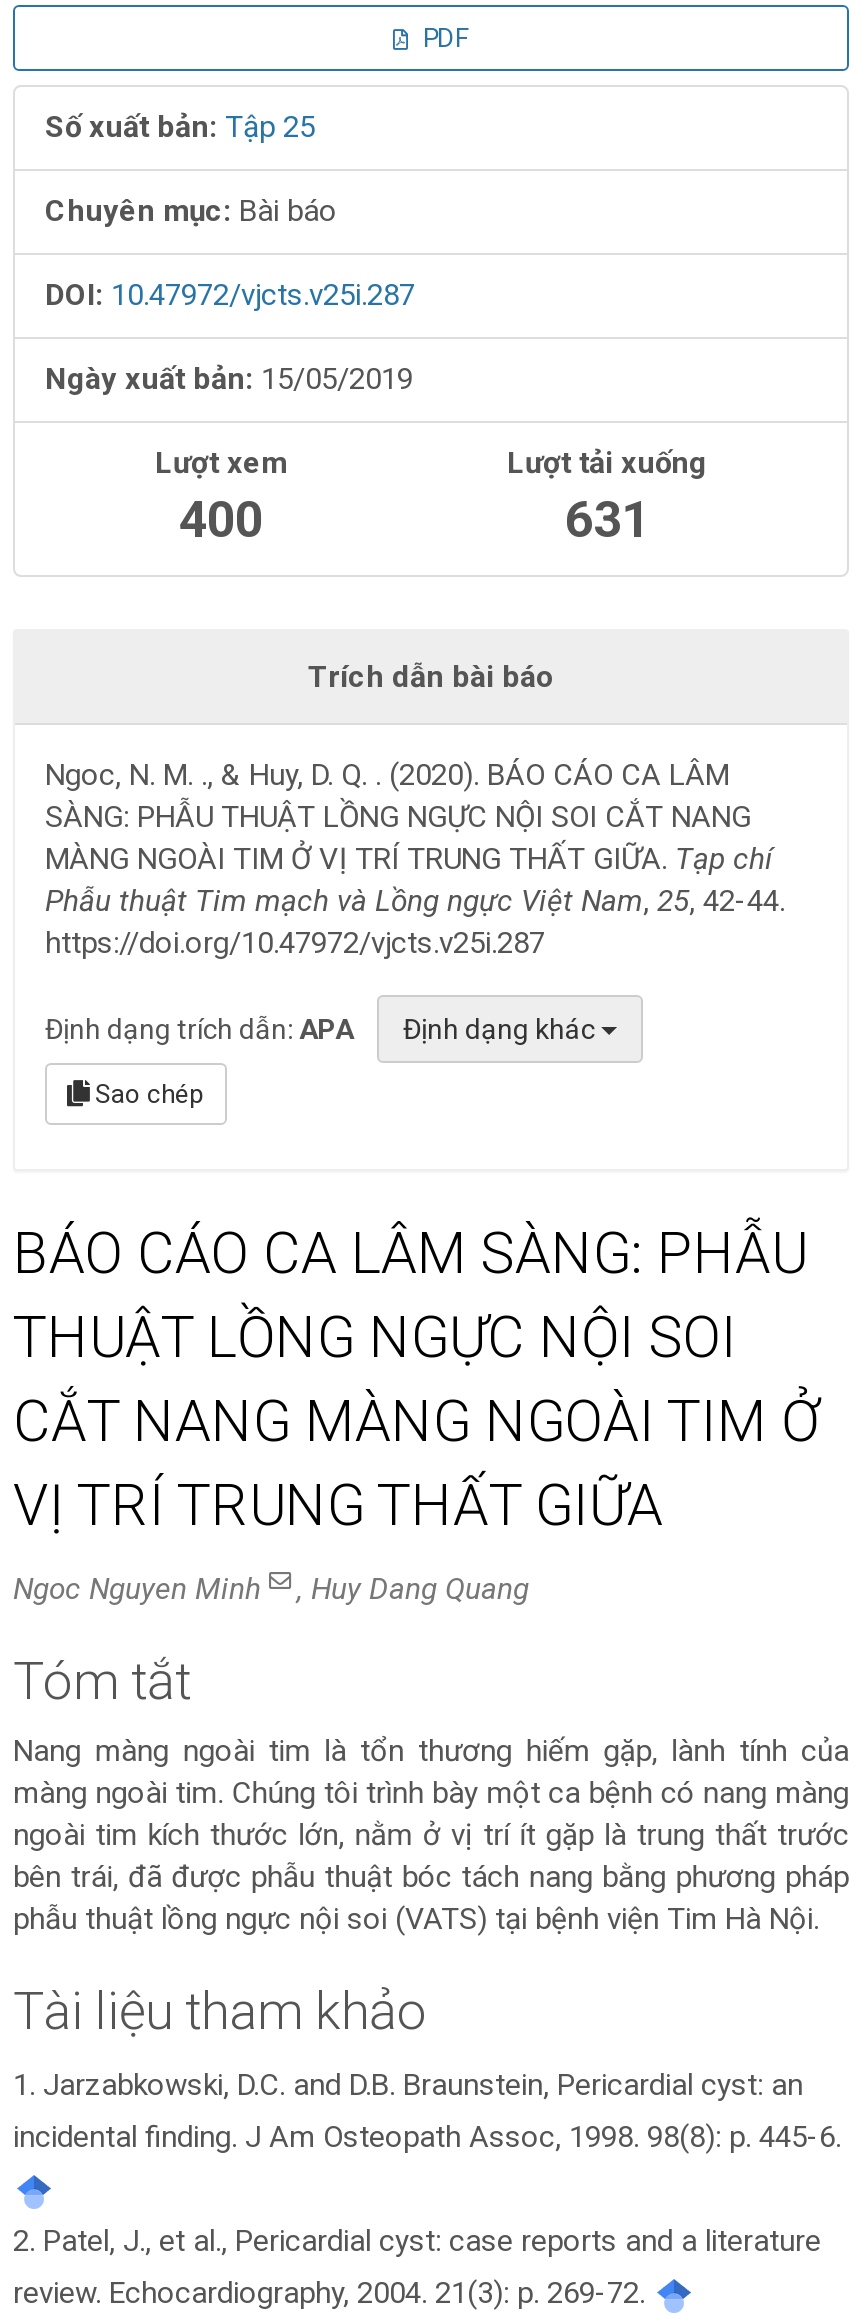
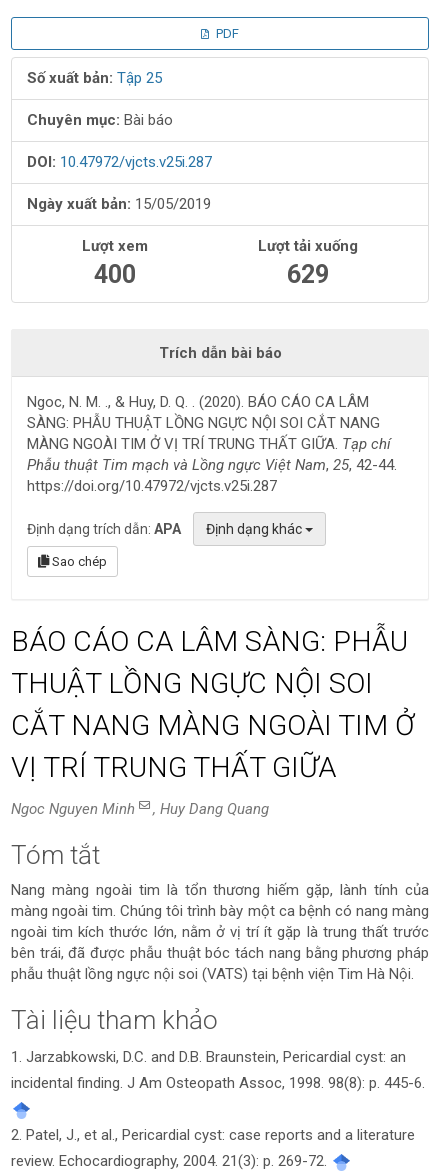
[565,490,649,548] 631 -> [287,259,329,288] 629

